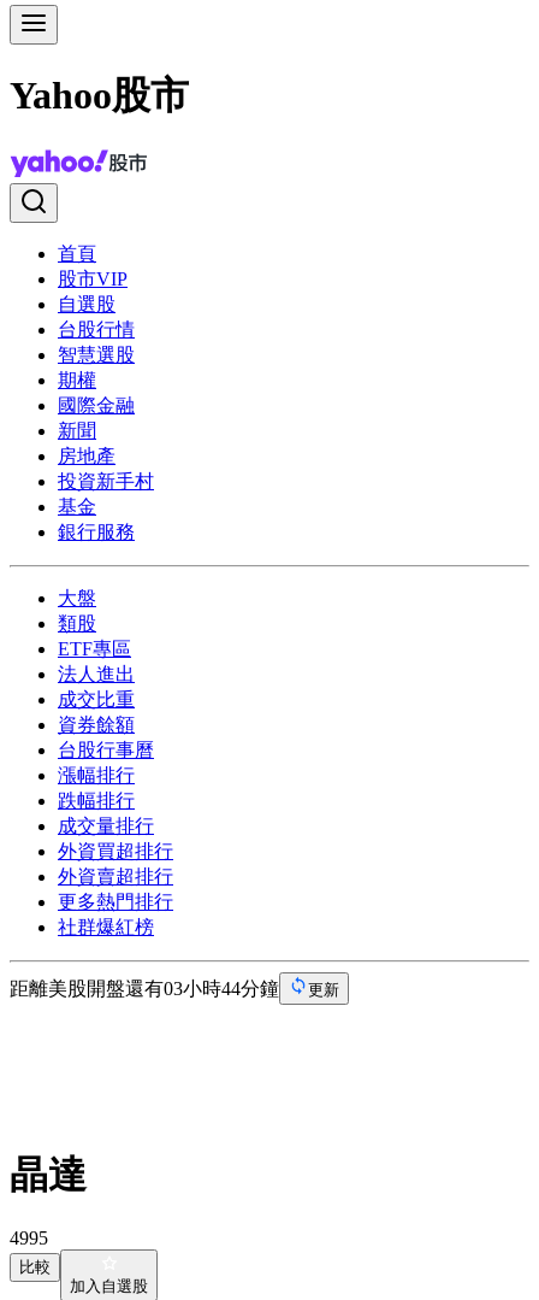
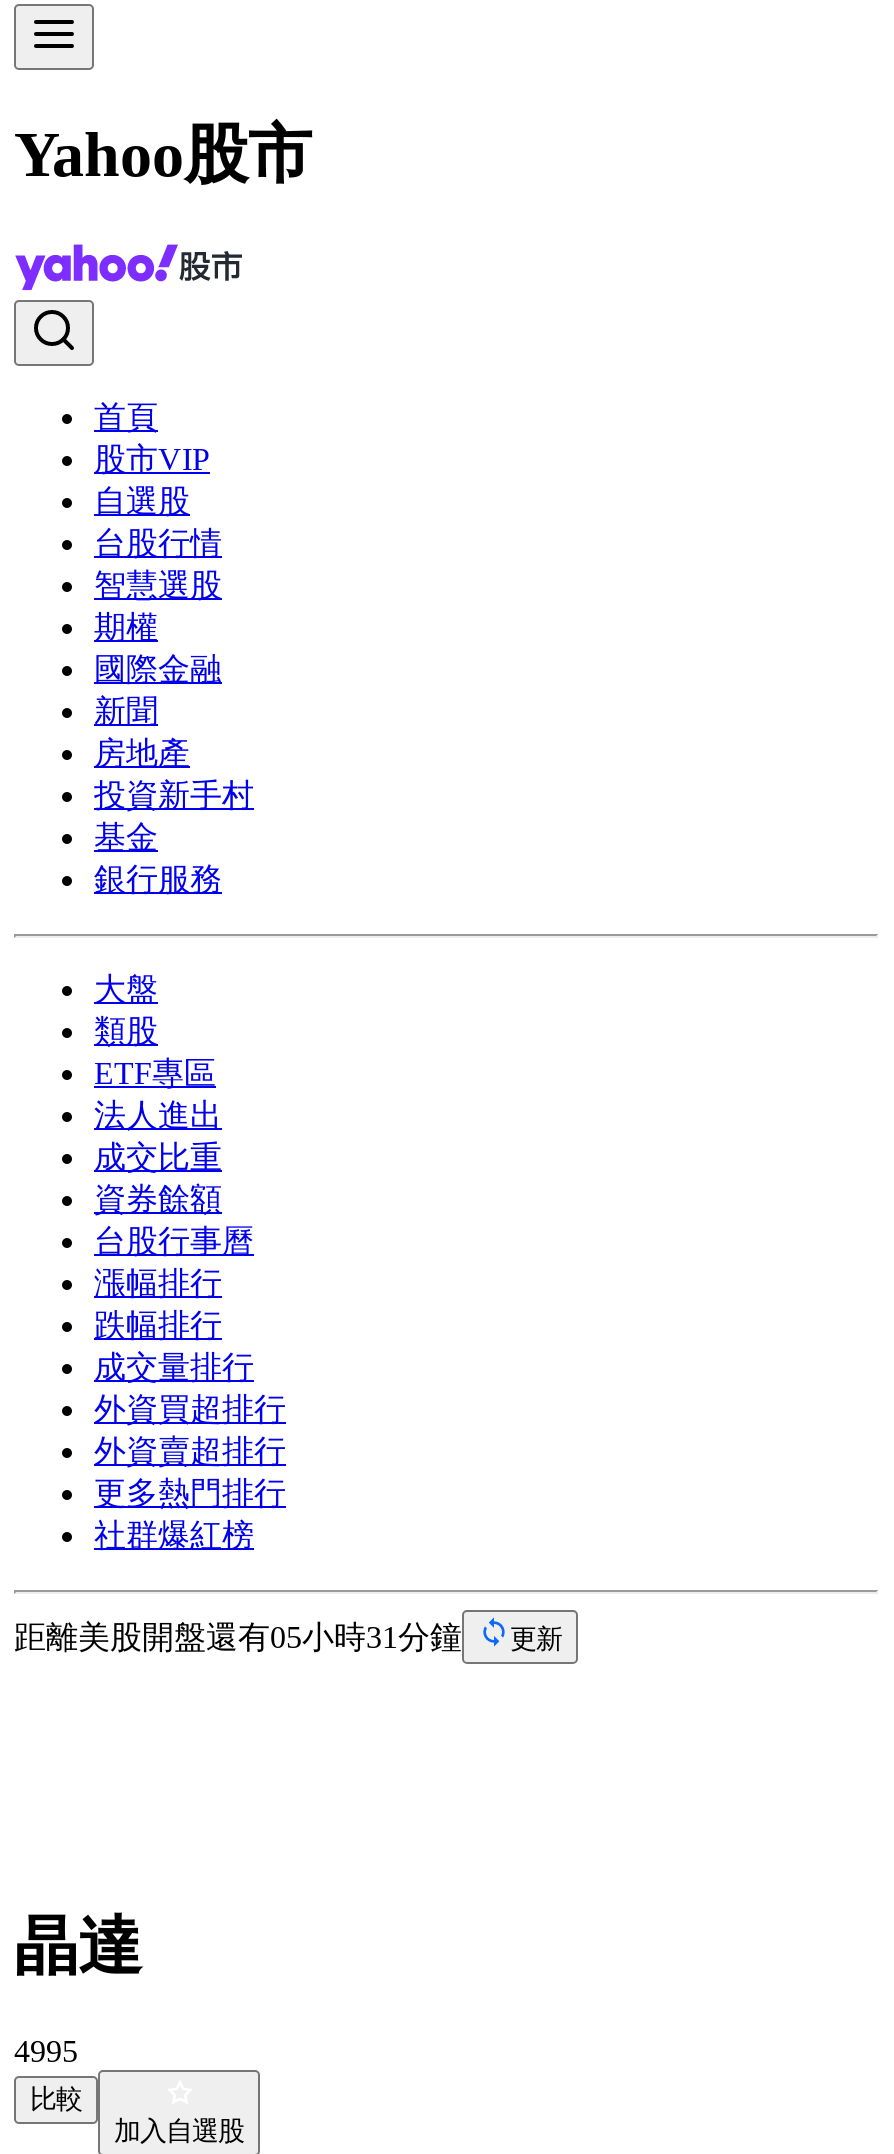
[10,978,279,999] 距離美股開盤還有03小時44分鐘 -> [14,1620,462,1654] 距離美股開盤還有05小時31分鐘

